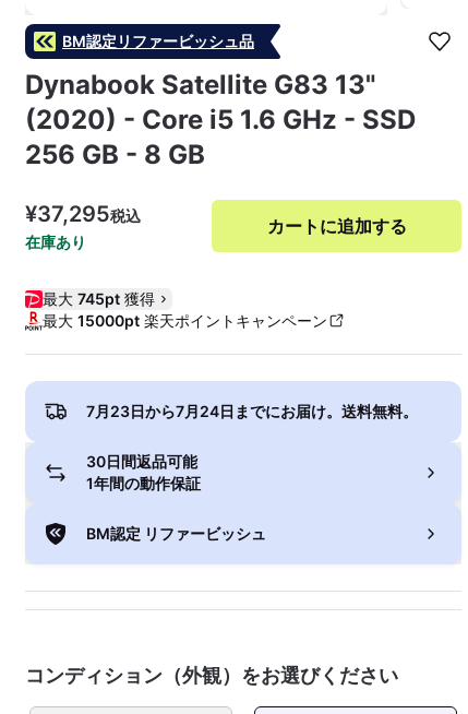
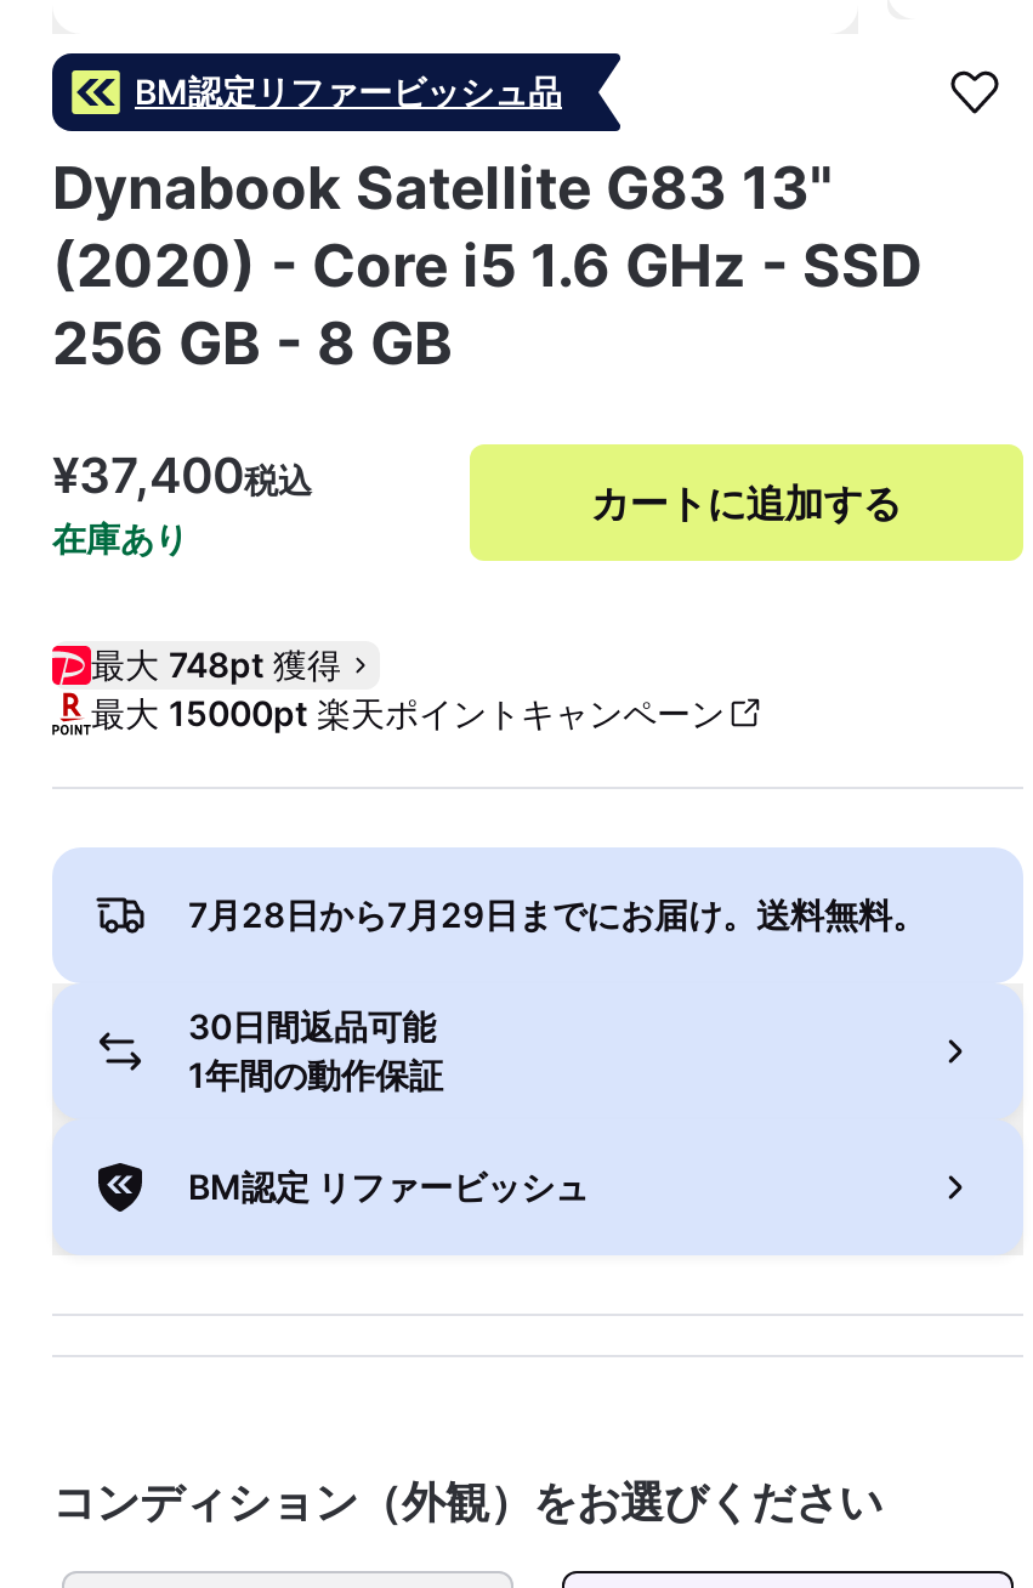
[25,201,141,228] ¥37,295税込 -> [52,448,312,506] ¥37,400税込
[43,290,155,308] 最大745pt獲得 -> [91,644,341,686] 最大748pt獲得
[86,402,418,421] 7月23日から7月24日までにお届け。送料無料。 -> [188,895,926,936] 7月28日から7月29日までにお届け。送料無料。

